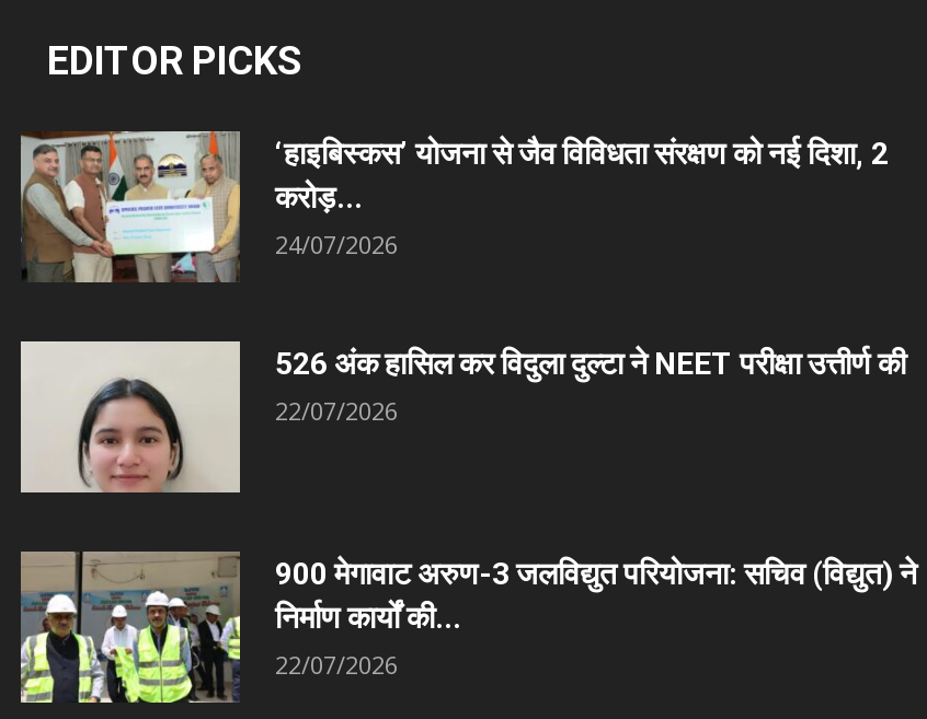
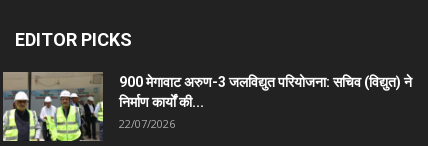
[21,129,906,427] [image] | ‘हाइबिस्कस’ योजना से जैव विविधता संरक्षण को नई दिशा, 2 | करोड़... | 24/07/2026 | 526 अंक हासिल कर विदुला दुल्टा ने NEET परीक्षा उत्तीर्ण की | 22/07/2026 -> none
[19,339,242,495] [image] -> none

